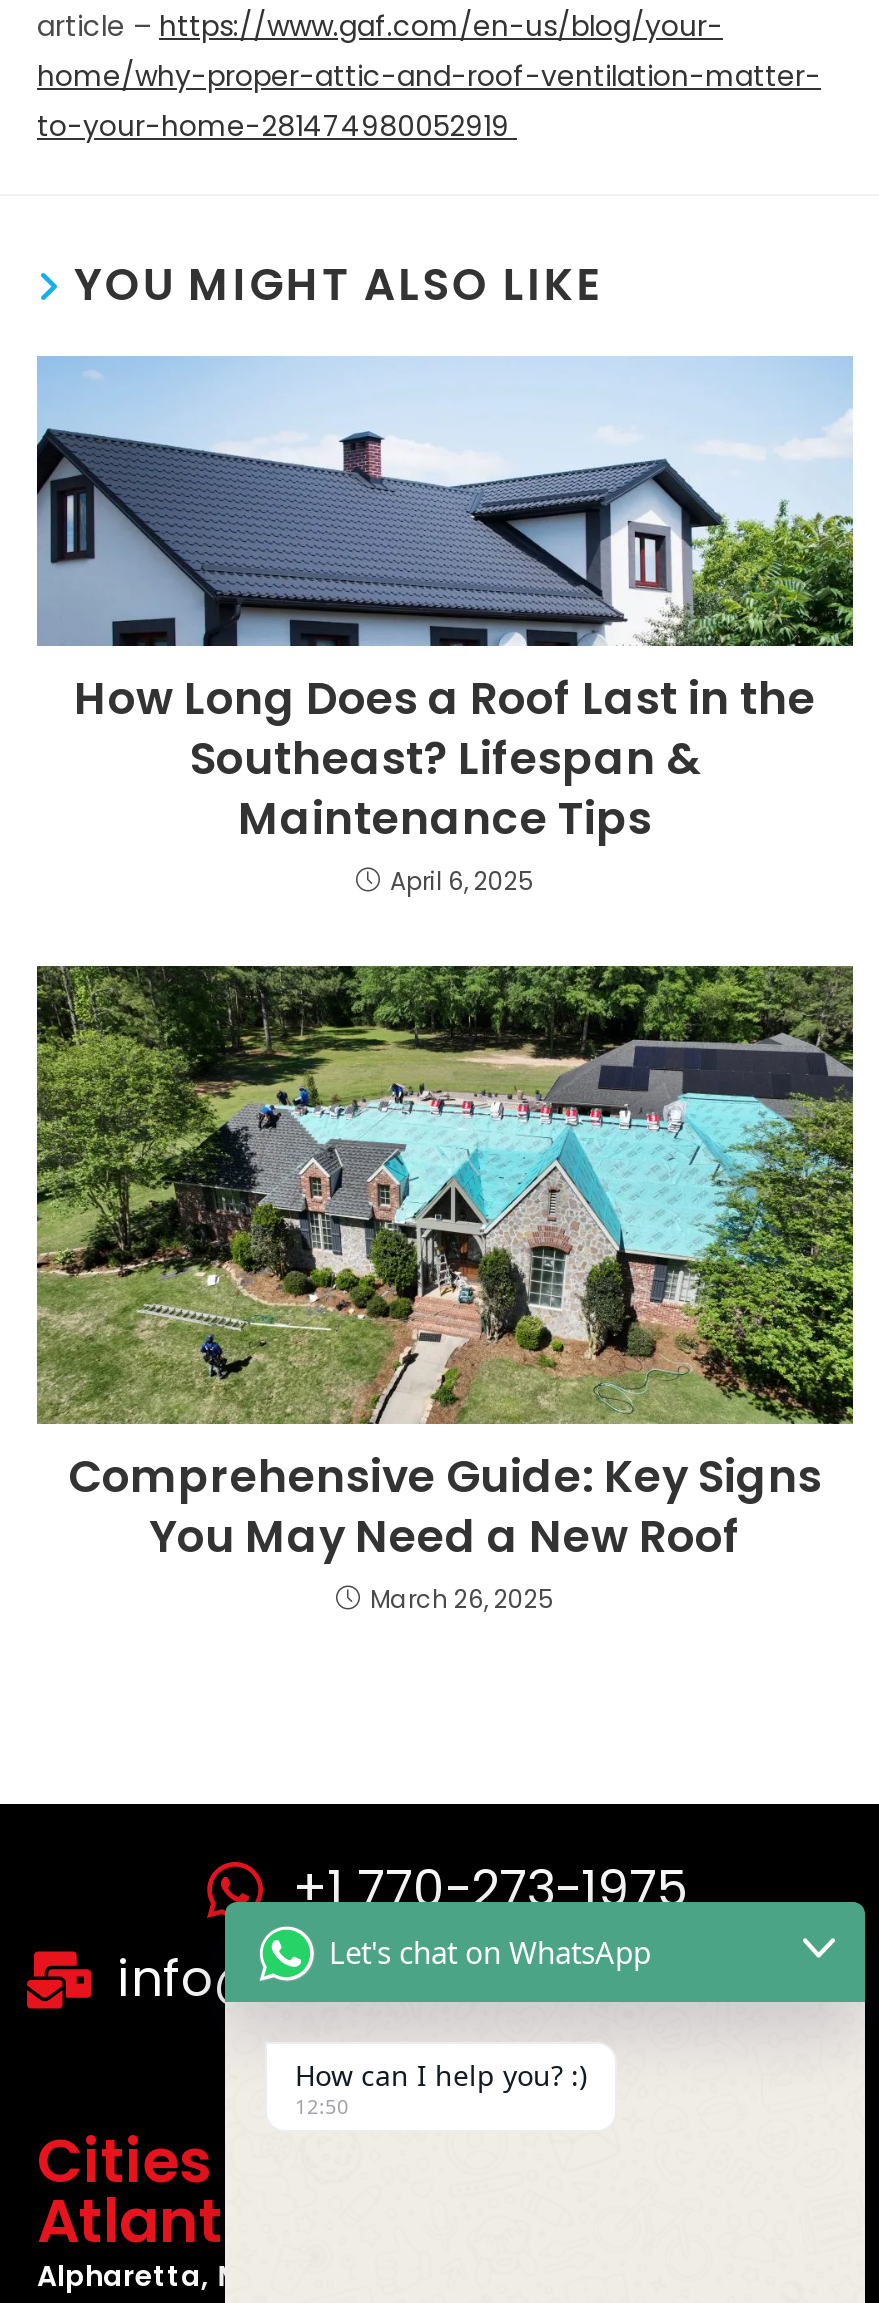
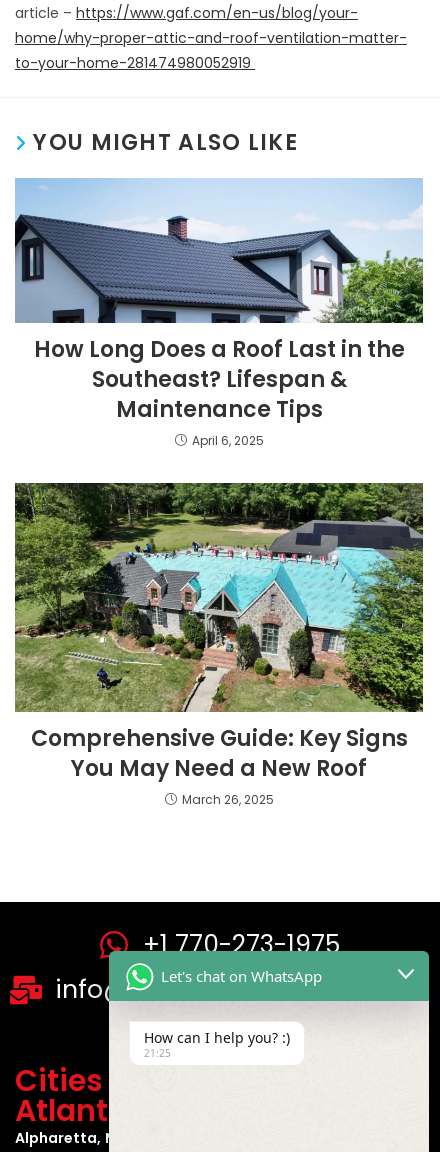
[295,2092,349,2120] 12:50 -> [144,1046,171,1060] 21:25

